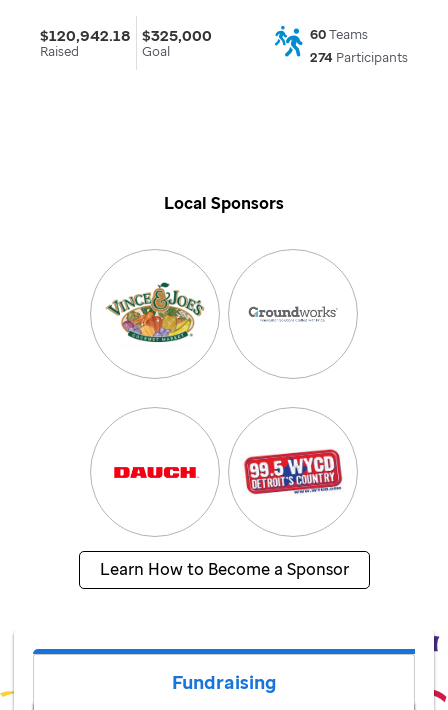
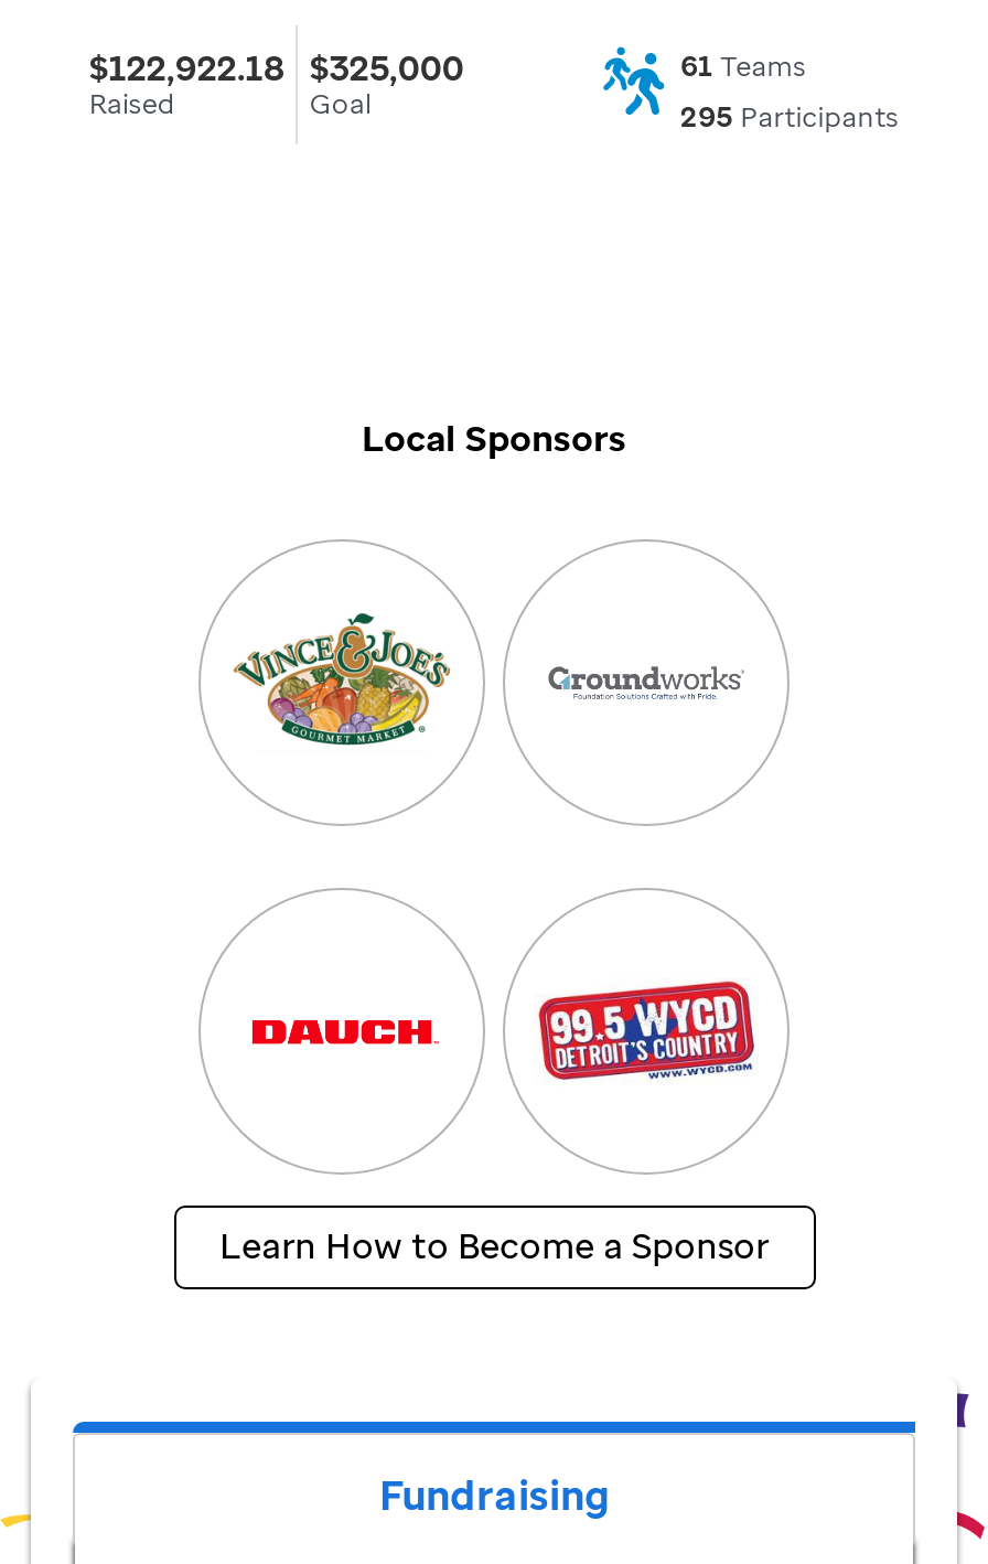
[40,25,212,45] $120,942.18 $325,000 -> [89,45,464,89] $122,922.18 $325,000
[310,26,368,43] 60 Teams -> [681,47,806,85] 61 Teams
[310,49,408,66] 274 Participants -> [681,99,899,136] 295 Participants

